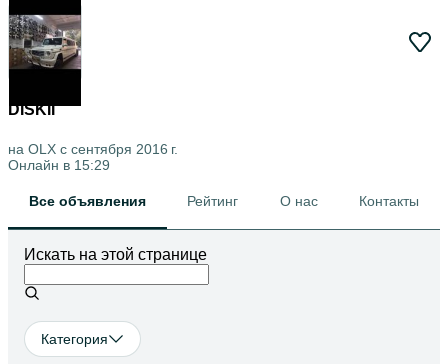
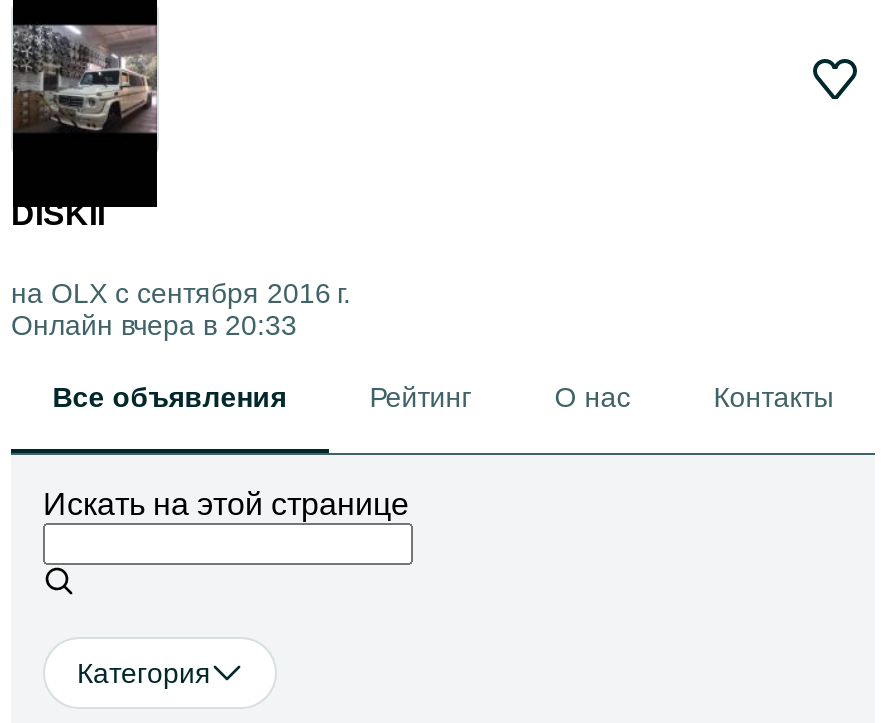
[8,156,110,172] Онлайн в 15:29 -> [11,308,297,340] Онлайн вчера в 20:33

